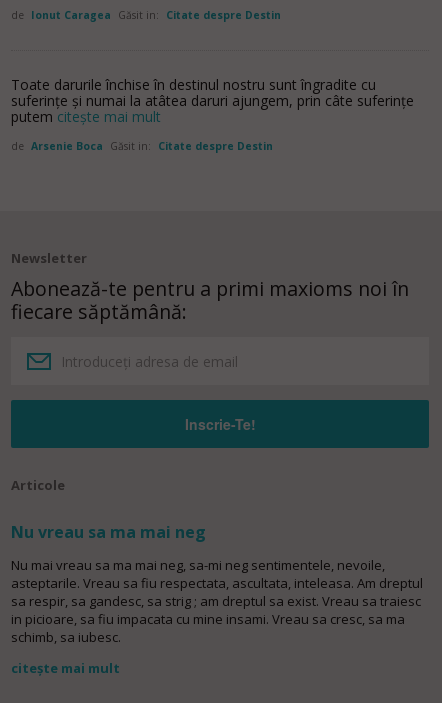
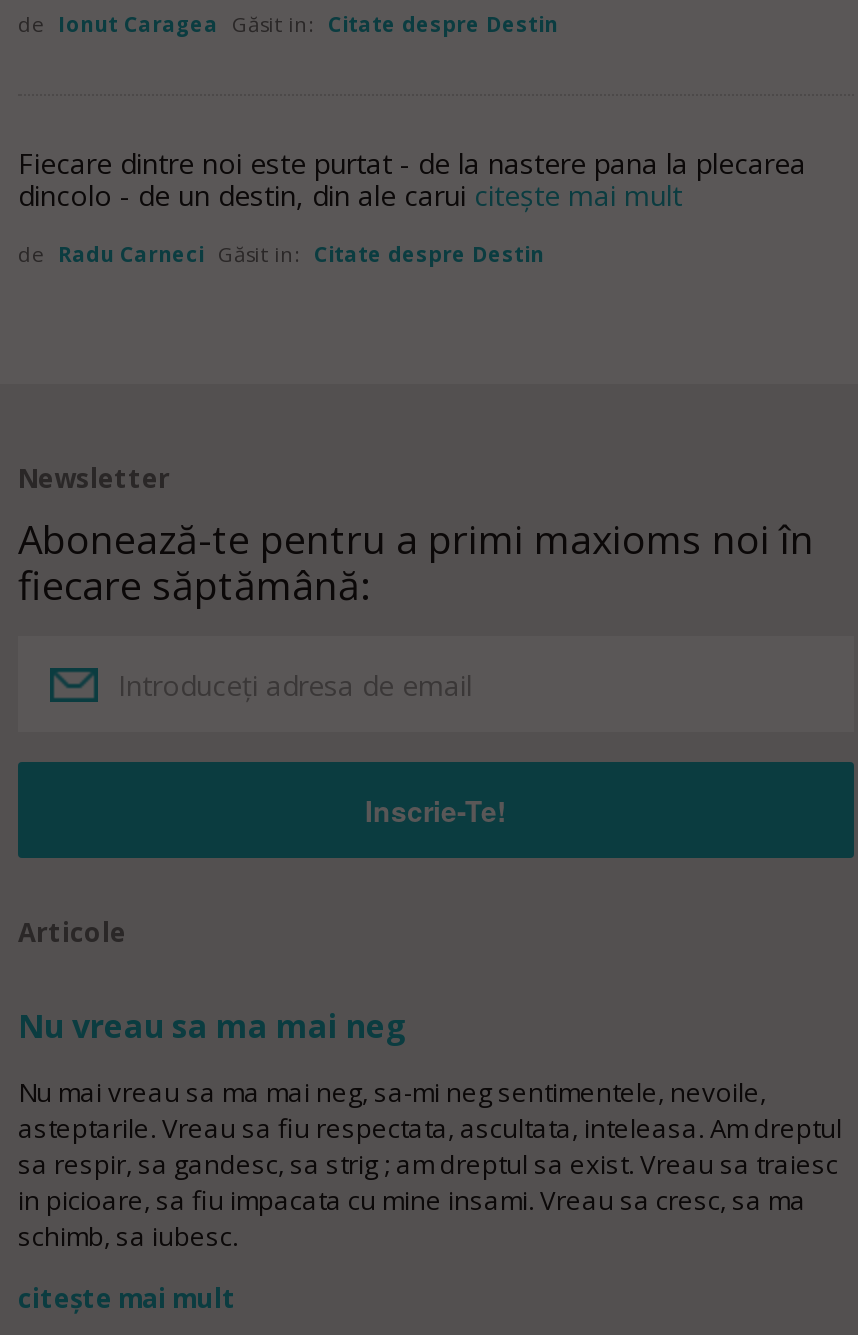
[11,75,414,126] Toate darurile închise în destinul nostru sunt îngradite cu | suferințe și numai la atâtea daruri ajungem, prin câte suferințe | putem citește mai mult -> [18,144,806,214] Fiecare dintre noi este purtat - de la nastere pana la plecarea | dincolo - de un destin, din ale carui citește mai mult
[11,139,273,153] de Arsenie Boca Găsit in: Citate despre Destin -> [18,240,544,268] de Radu Carneci Găsit in: Citate despre Destin

